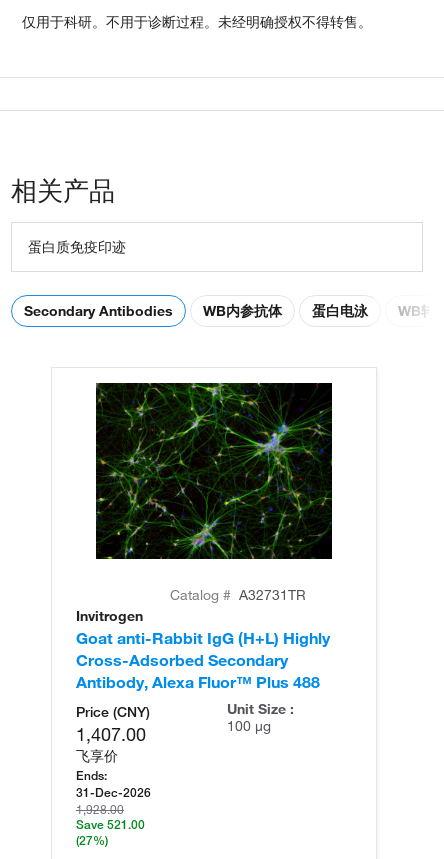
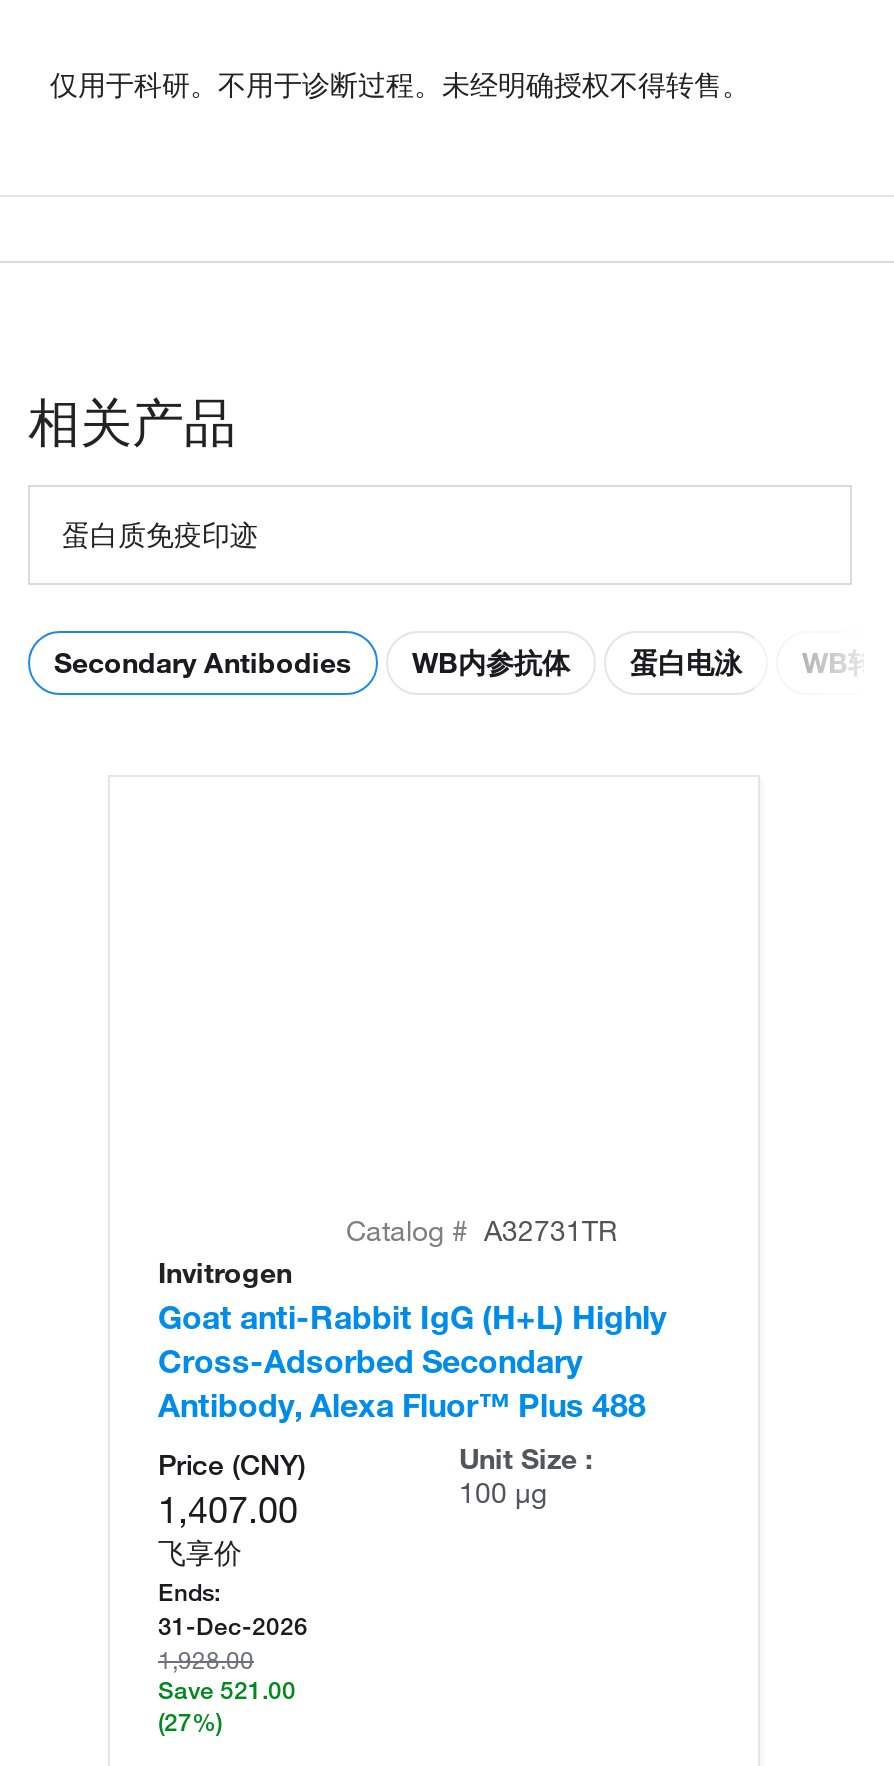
[95,382,333,560] [image] -> none

